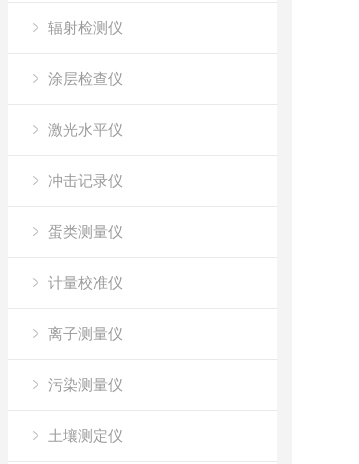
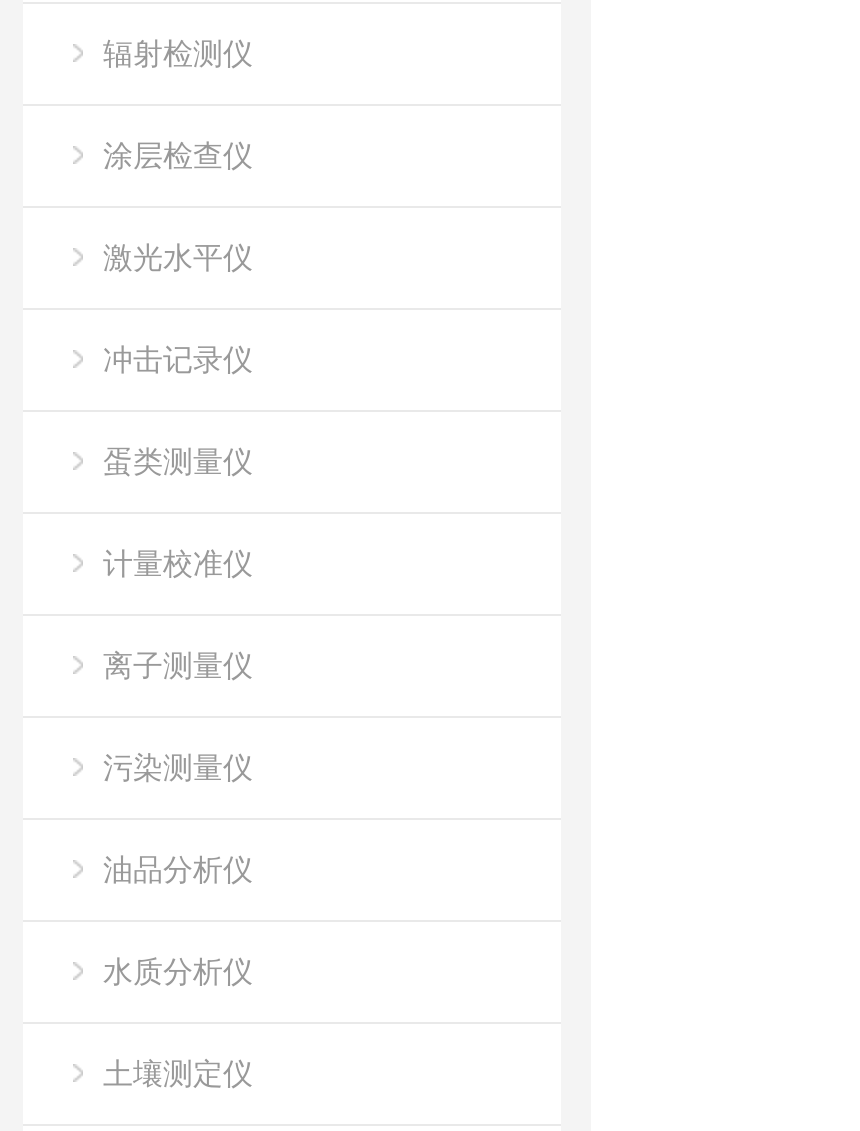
none -> [103,852,253,988] 油品分析仪 | 水质分析仪

